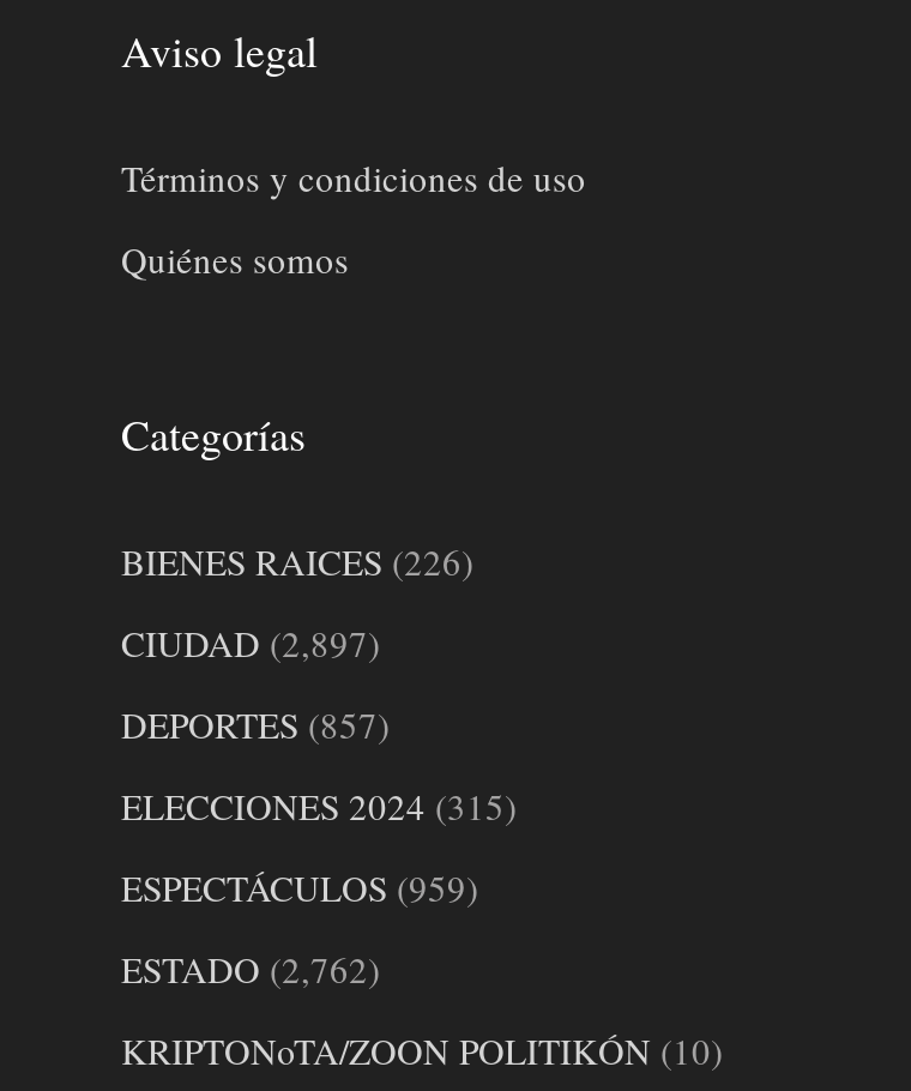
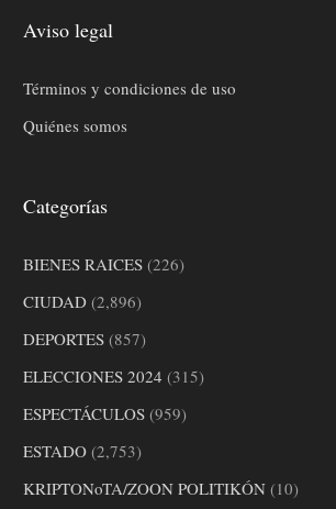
[121,619,380,667] CIUDAD (2,897) -> [23,290,142,312] CIUDAD (2,896)
[121,945,380,993] ESTADO (2,762) -> [23,440,142,462] ESTADO (2,753)

